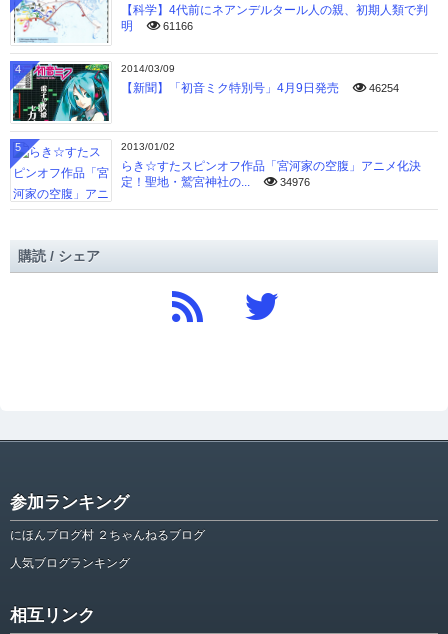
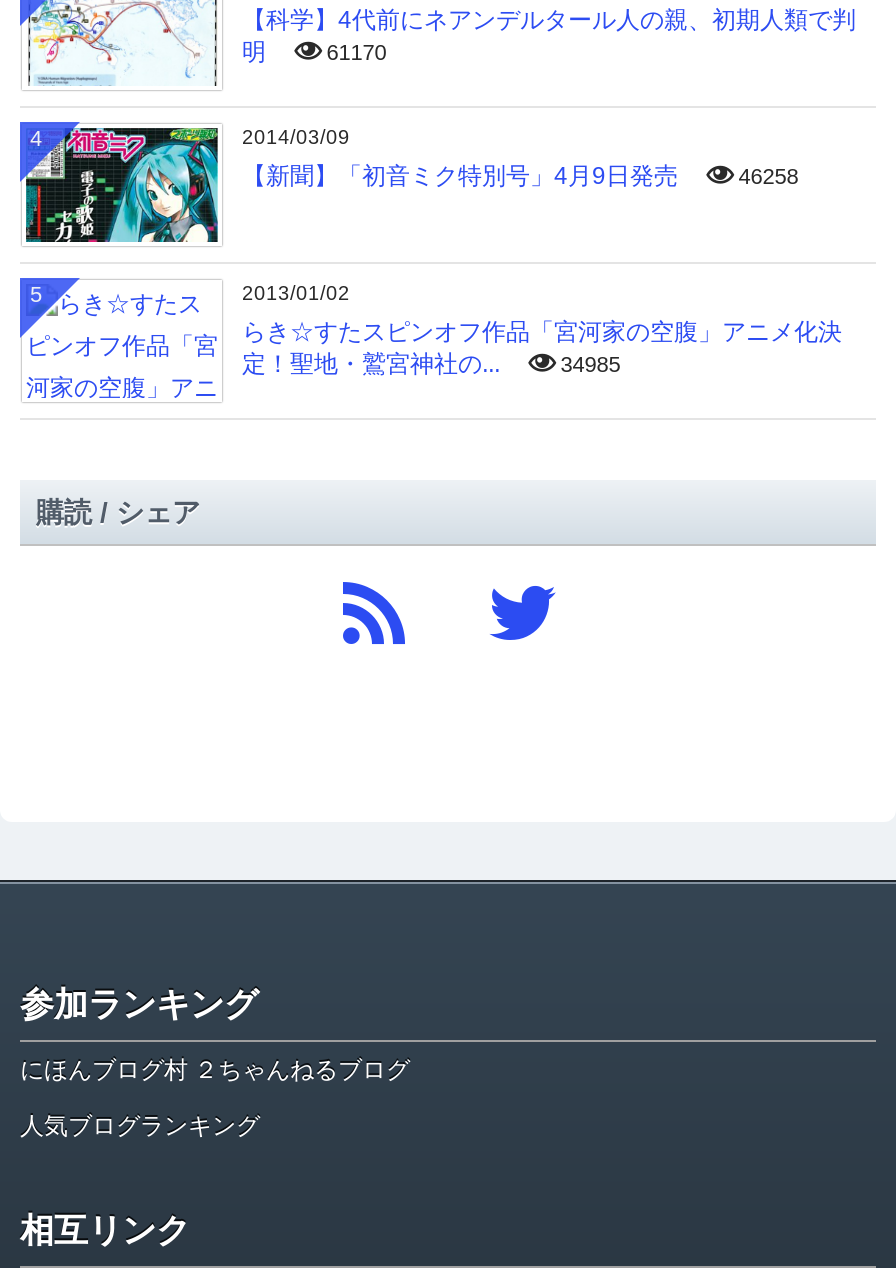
[163,20,193,32] 61166 -> [326,40,386,64] 61170
[369,82,399,94] 46254 -> [738,164,798,188] 46258
[280,176,310,188] 34976 -> [560,352,620,376] 34985

